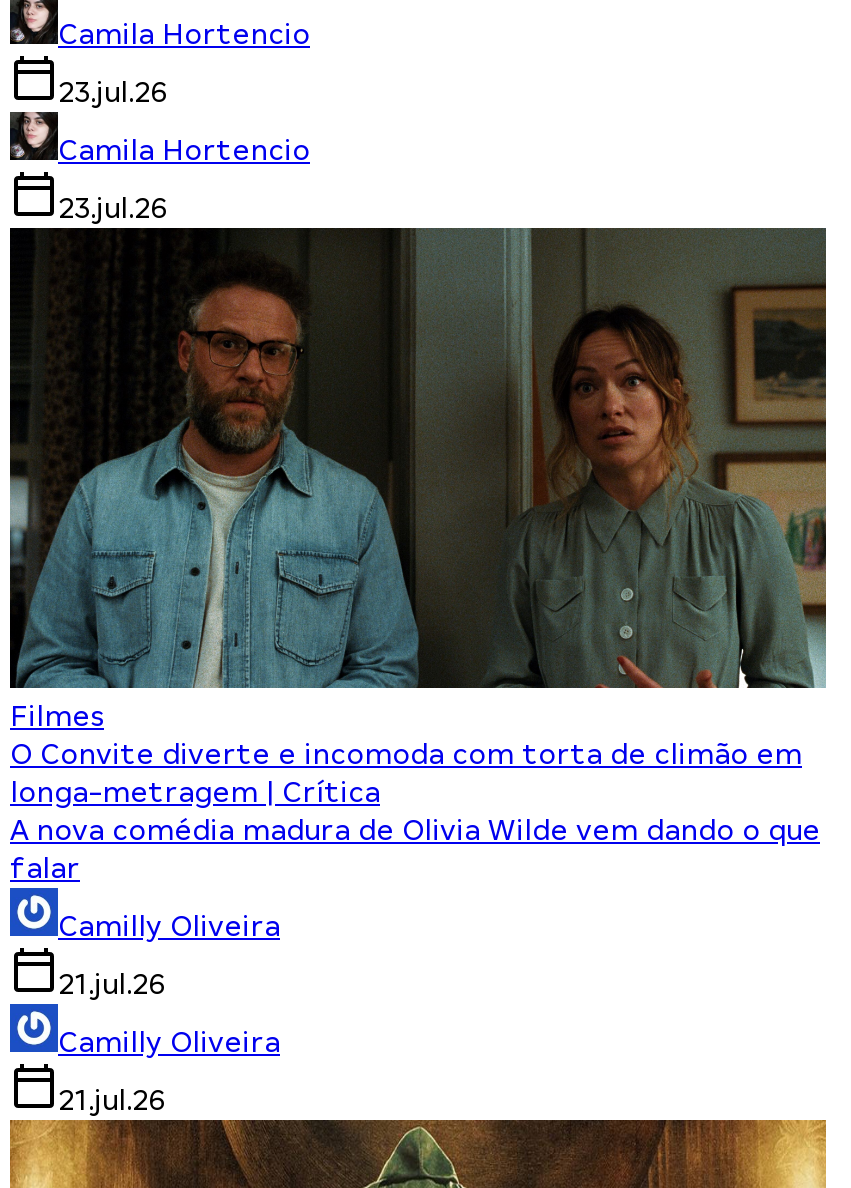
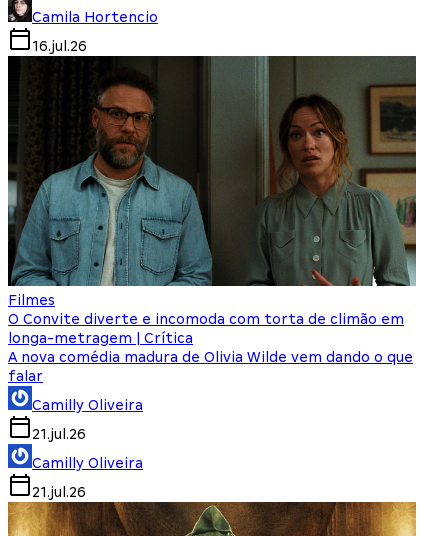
[58,76,310,224] 23.jul.26 | Camila Hortencio | 23.jul.26 -> [32,38,87,54] 16.jul.26

